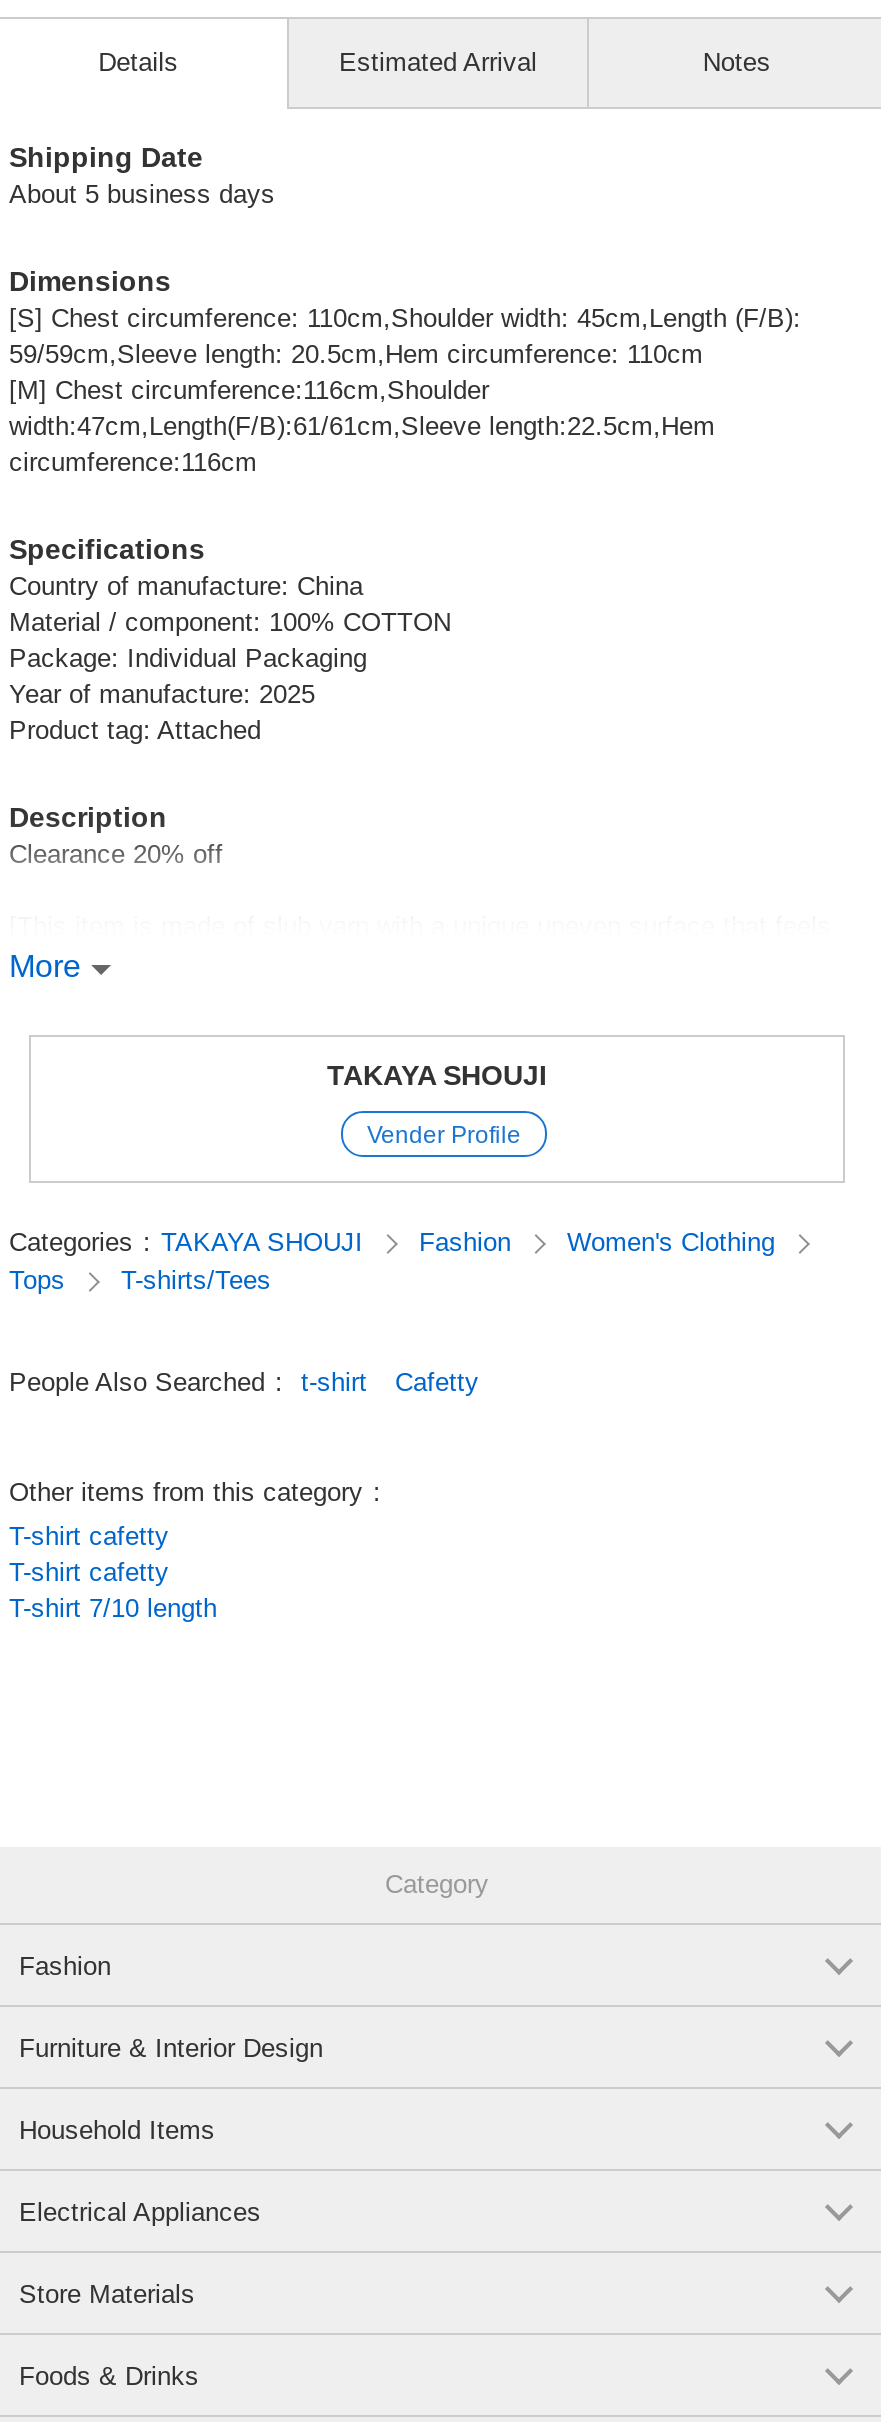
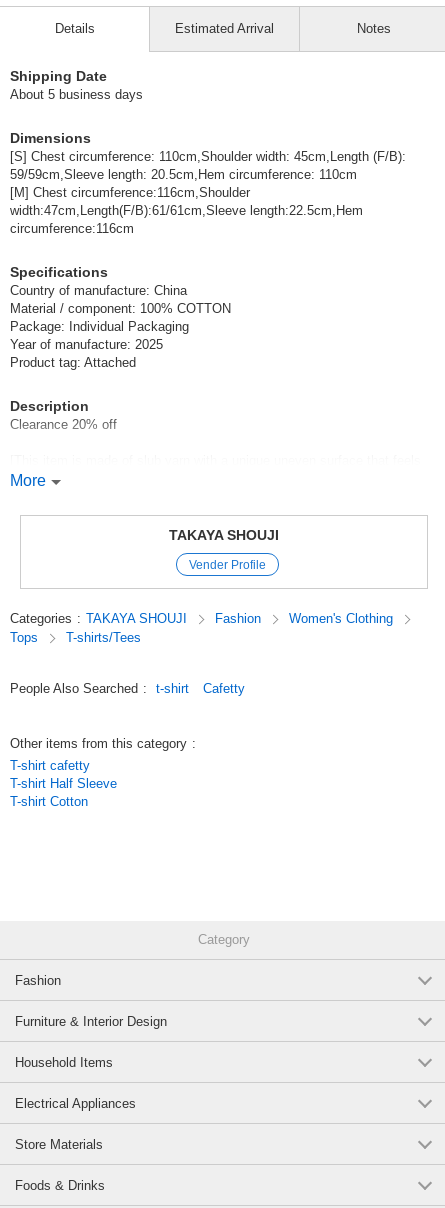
[9,1557,217,1623] T-shirt cafetty | T-shirt 7/10 length -> [10,776,117,809] T-shirt Half Sleeve | T-shirt Cotton

